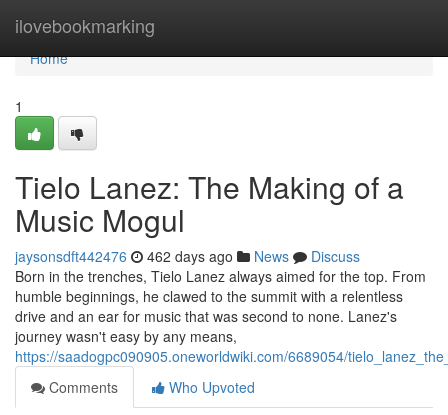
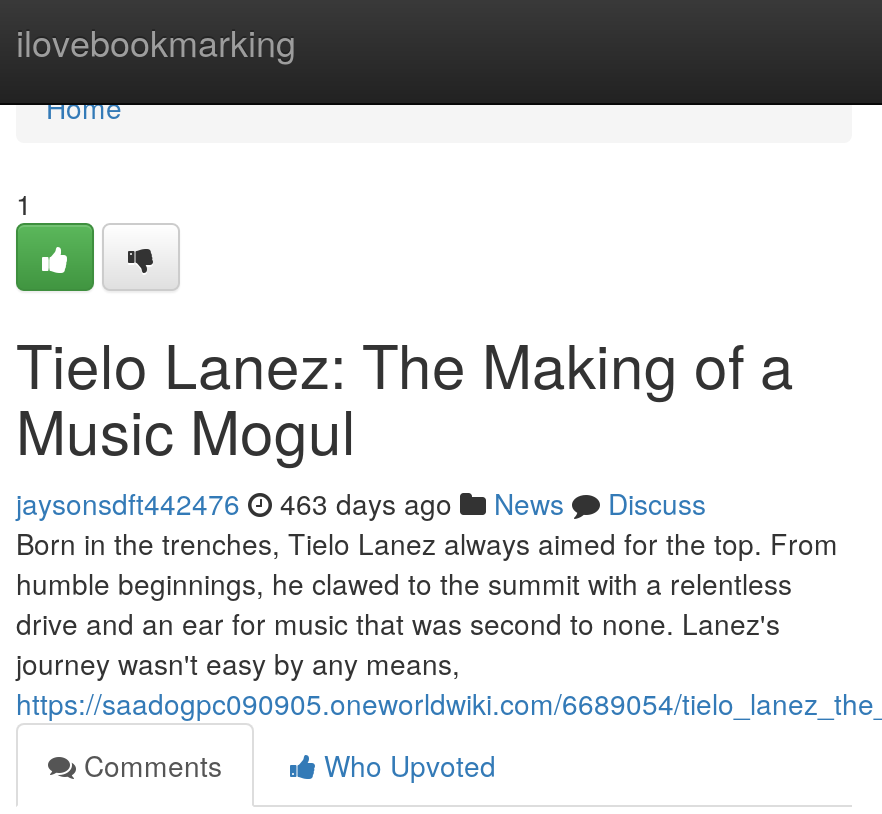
[15,246,360,266] jaysonsdft442476 462 days ago News Discuss -> [16,483,706,523] jaysonsdft442476 463 days ago News Discuss

